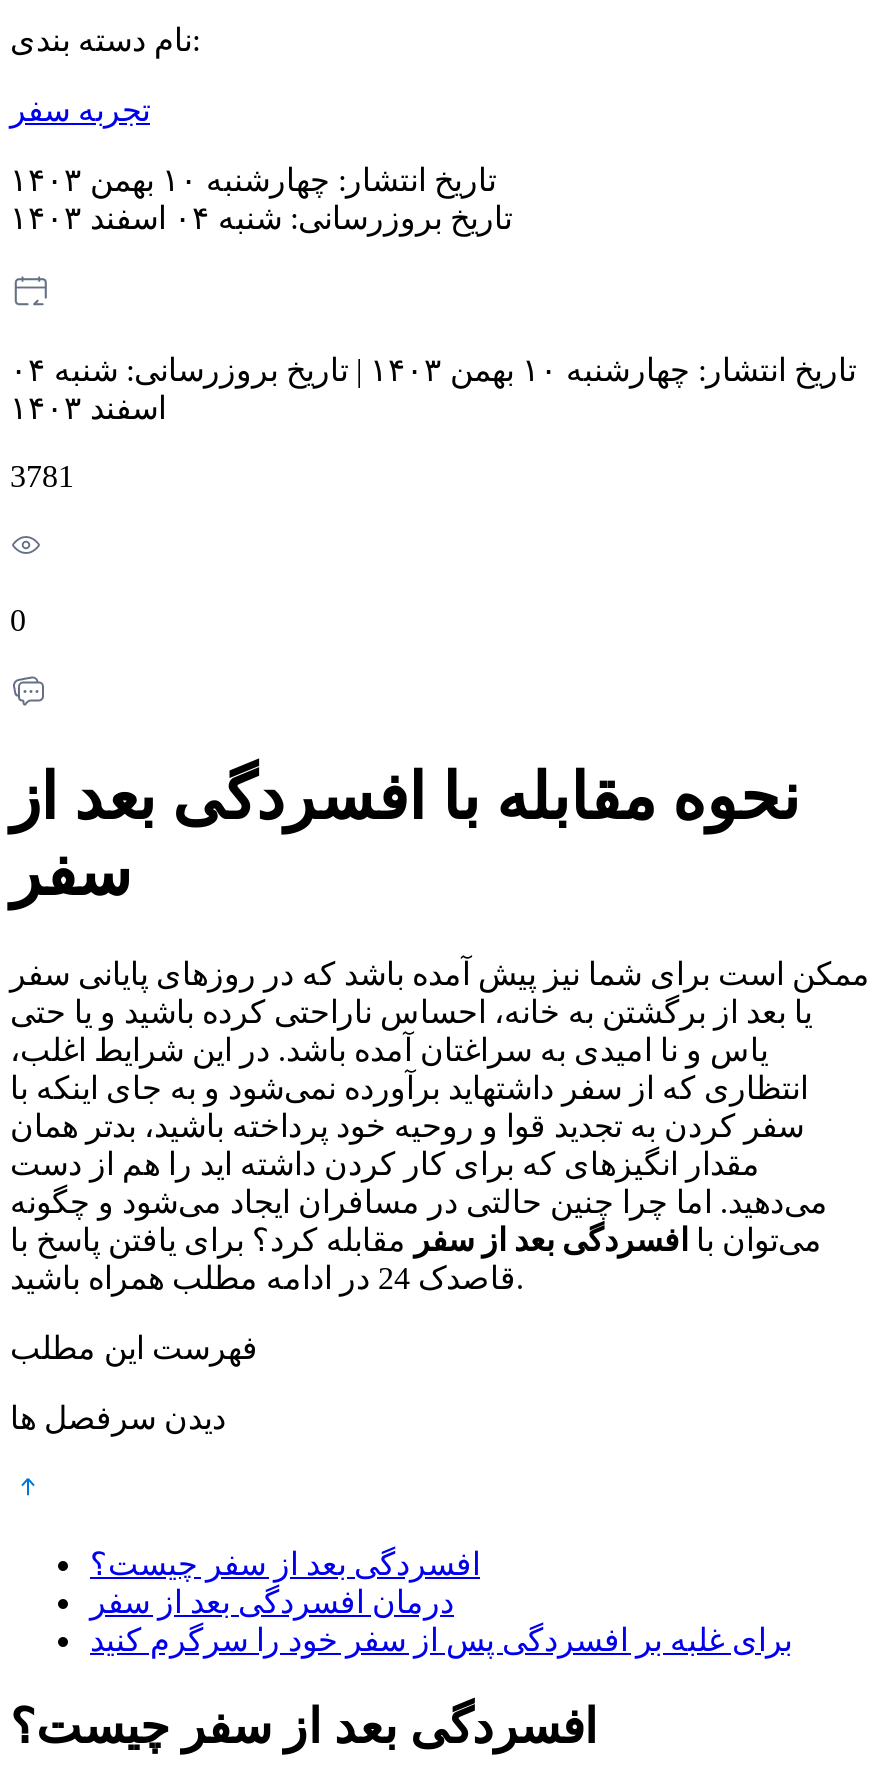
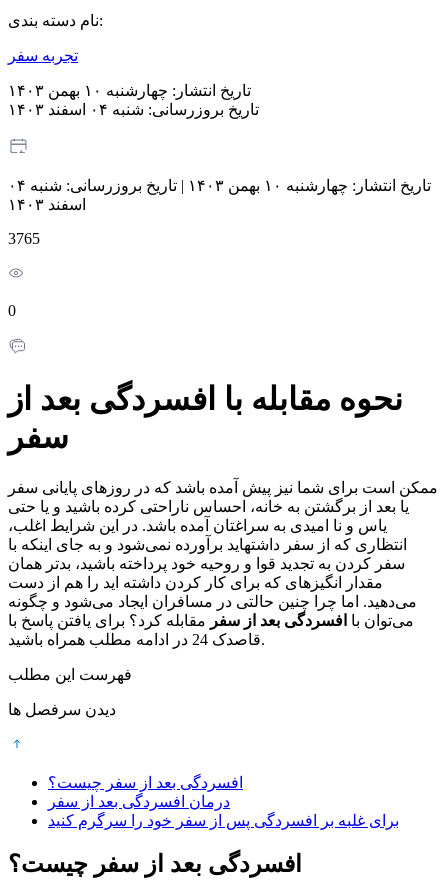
[10,459,74,493] 3781 -> [8,230,40,247] 3765

